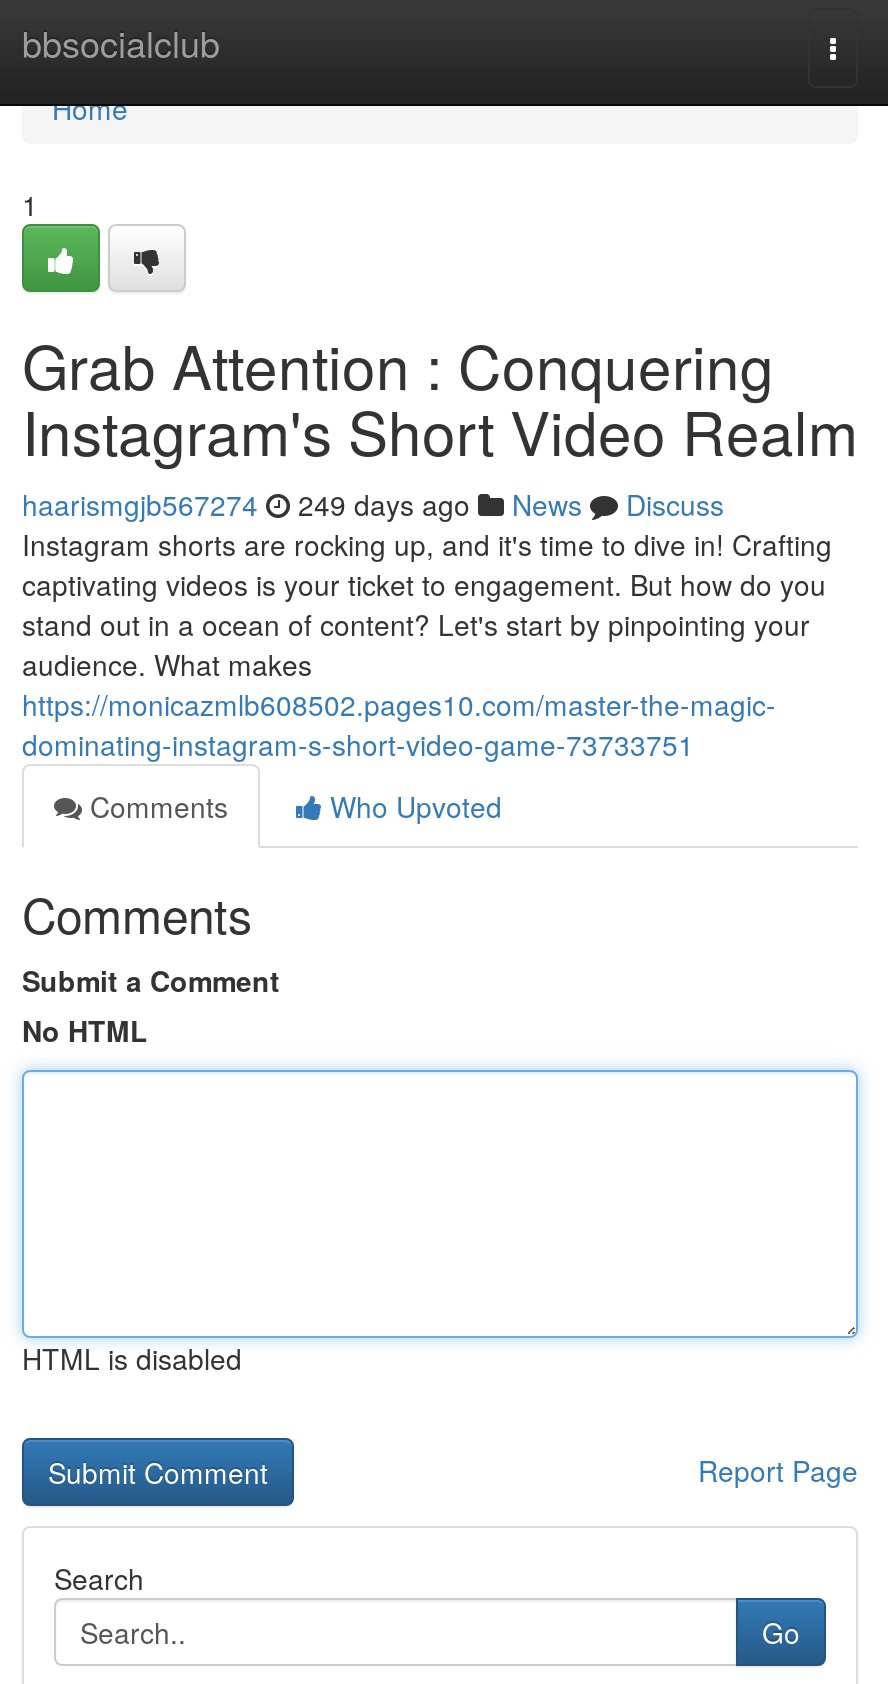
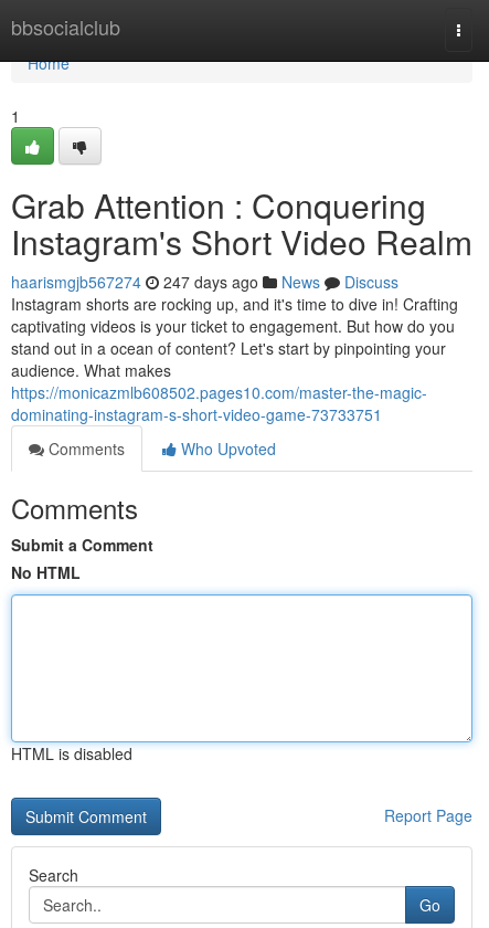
[22,484,724,524] haarismgjb567274 249 days ago News Discuss -> [11,271,398,293] haarismgjb567274 247 days ago News Discuss

